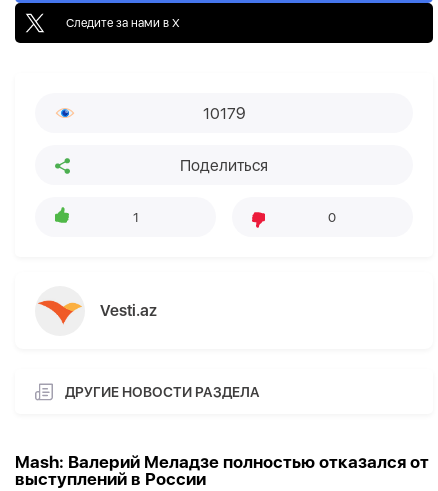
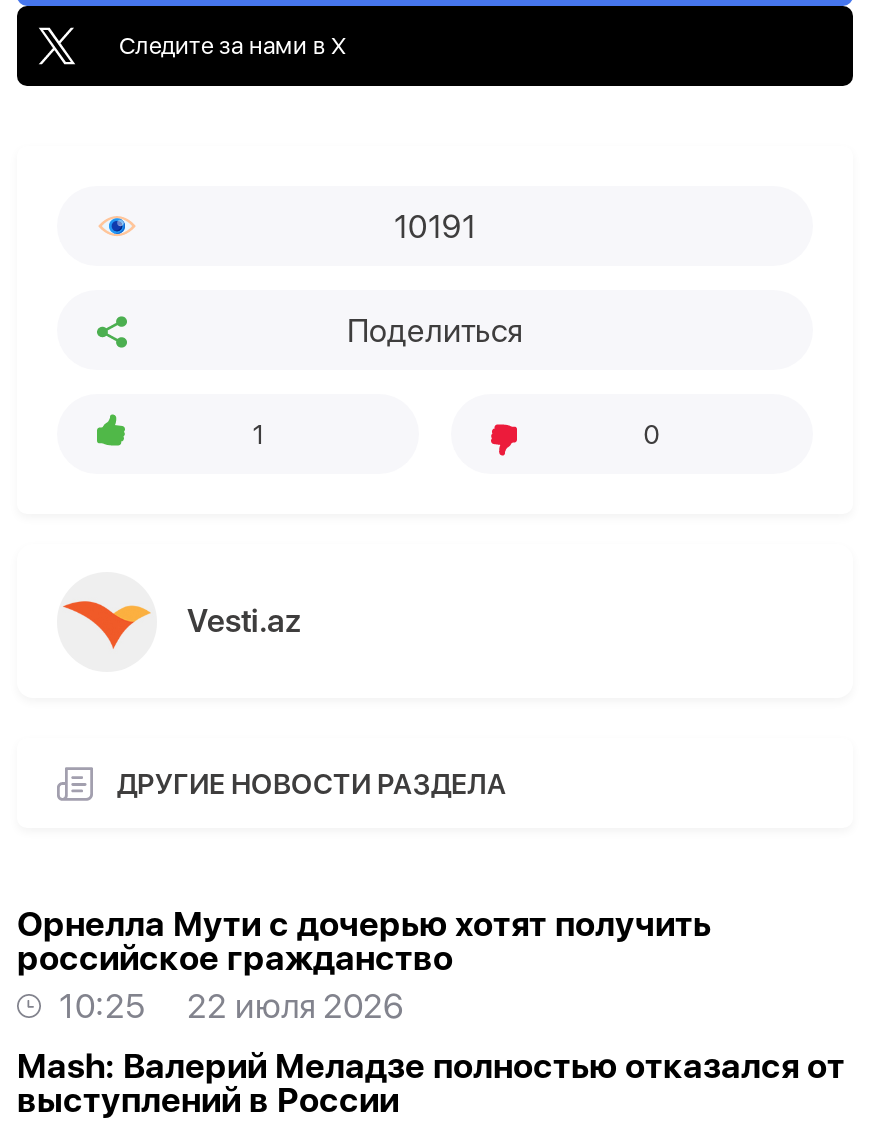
[202,104,245,123] 10179 -> [394,208,476,246] 10191
none -> [17,905,711,1027] Орнелла Мути с дочерью хотят получить | российское гражданство | 10:25 | 22 июля 2026

